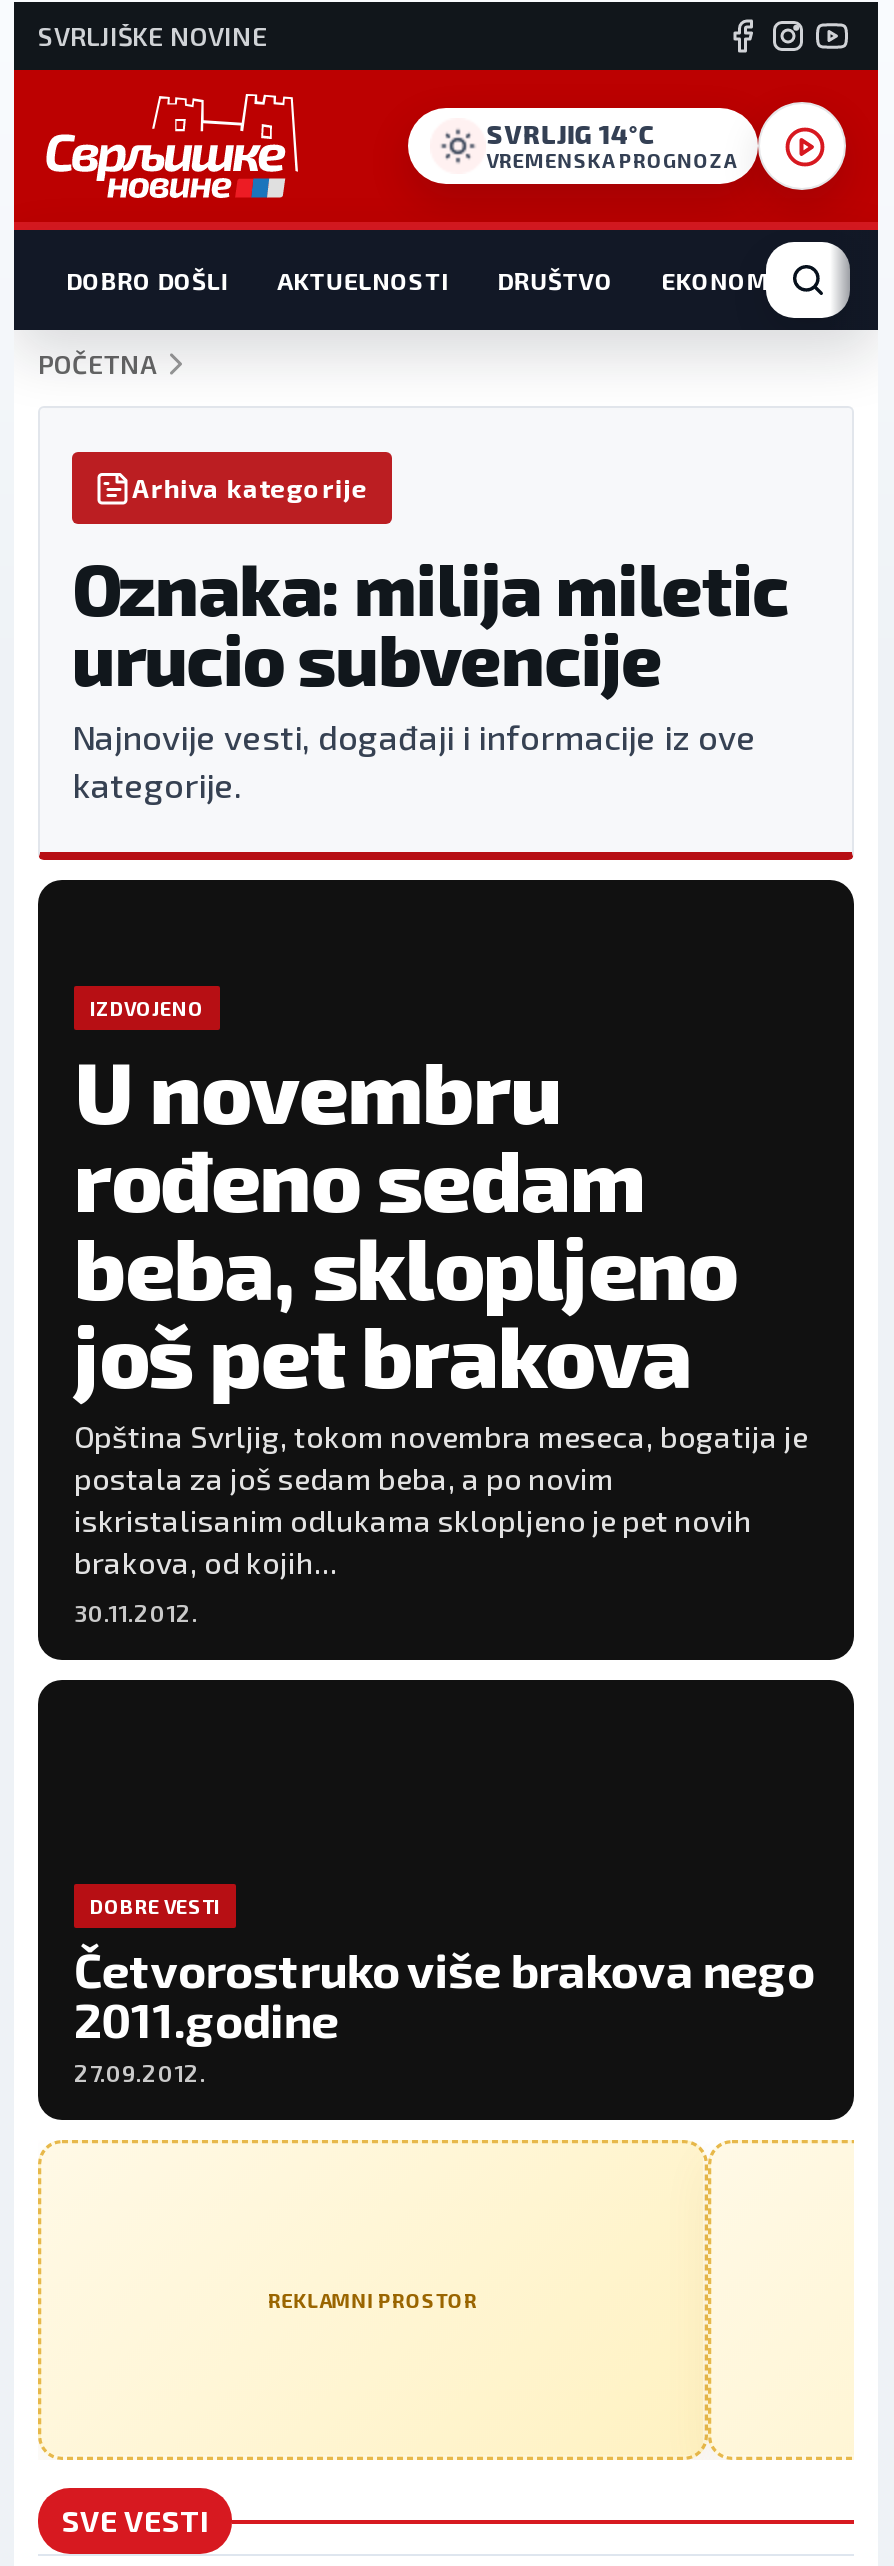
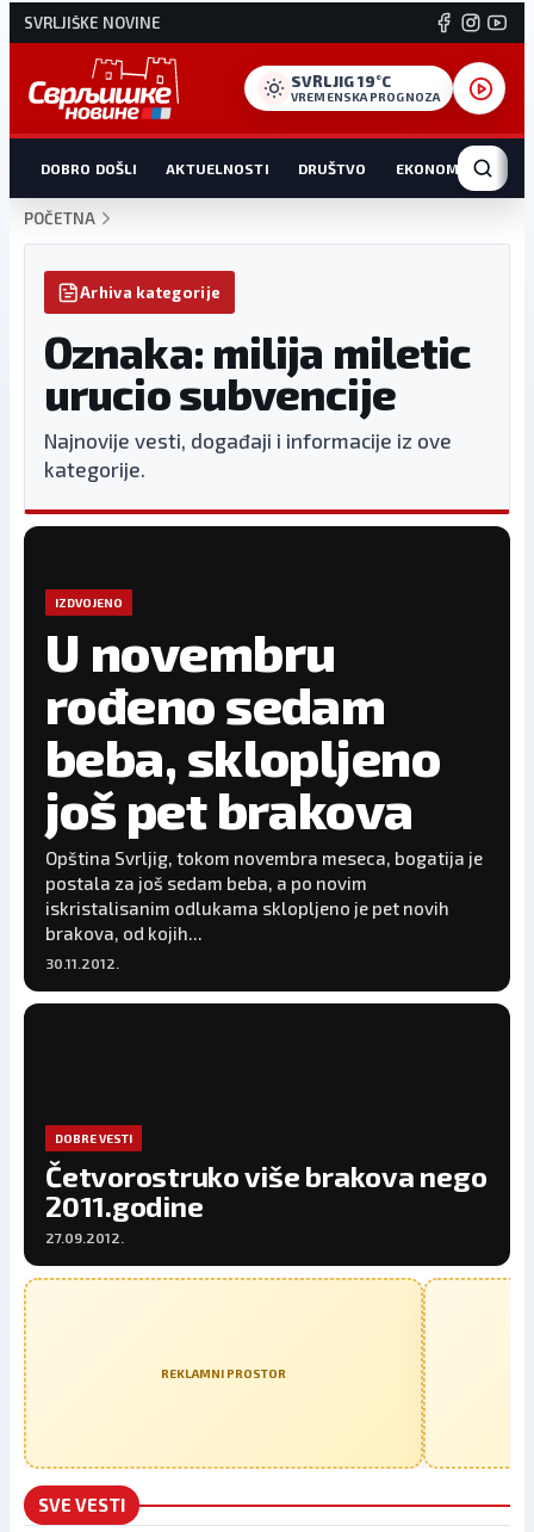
[486,118,654,150] SVRLJIG 14°C -> [291,72,391,91] SVRLJIG 19°C

